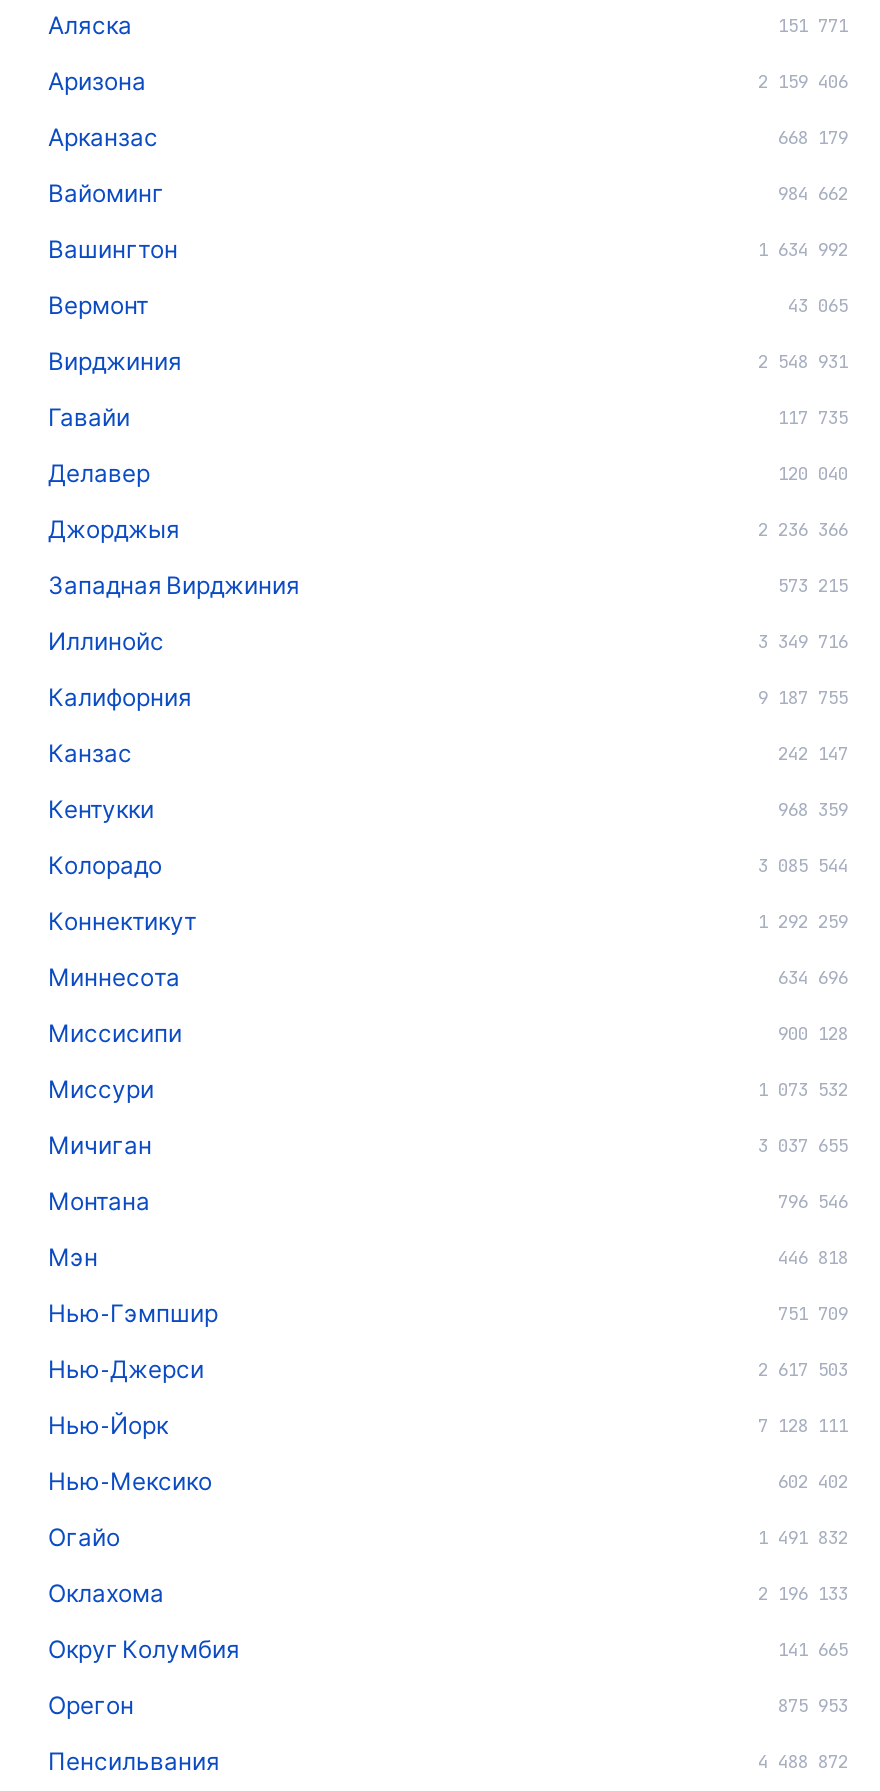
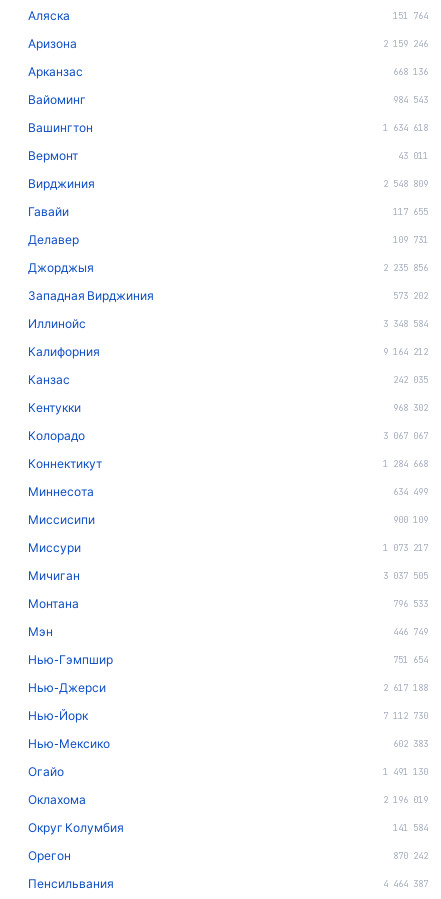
[778,13,848,37] 151 771 -> [393,9,428,21] 151 764
[758,69,848,93] 2 159 406 -> [383,37,428,49] 2 159 246
[778,125,848,149] 668 179 -> [393,65,428,77] 668 136
[778,181,848,205] 984 662 -> [393,93,428,105] 984 543
[758,237,848,261] 1 634 992 -> [383,121,428,133] 1 634 618
[788,293,848,317] 43 065 -> [398,149,428,161] 43 011
[758,349,848,373] 2 548 931 -> [383,177,428,189] 2 548 809
[778,405,848,429] 117 735 -> [393,205,428,217] 117 655
[778,461,848,485] 120 040 -> [393,233,428,245] 109 731
[758,517,848,541] 2 236 366 -> [383,261,428,273] 2 235 856
[778,573,848,597] 573 215 -> [393,289,428,301] 573 202
[758,629,848,653] 3 349 716 -> [383,317,428,329] 3 348 584
[758,685,848,709] 9 187 755 -> [383,345,428,357] 9 164 212
[778,741,848,765] 242 147 -> [393,373,428,385] 242 035
[778,797,848,821] 968 359 -> [393,401,428,413] 968 302
[758,853,848,877] 3 085 544 -> [383,429,428,441] 3 067 067
[758,909,848,933] 1 292 259 -> [383,457,428,469] 1 284 668
[778,965,848,989] 634 696 -> [393,485,428,497] 634 499
[778,1021,848,1045] 900 128 -> [393,513,428,525] 900 109
[758,1077,848,1101] 1 073 532 -> [383,541,428,553] 1 073 217
[758,1133,848,1157] 3 037 655 -> [383,569,428,581] 3 037 505
[778,1189,848,1213] 796 546 -> [393,597,428,609] 796 533
[778,1245,848,1269] 446 818 -> [393,625,428,637] 446 749
[778,1301,848,1325] 751 709 -> [393,653,428,665] 751 654
[758,1357,848,1381] 2 617 503 -> [383,681,428,693] 2 617 188
[758,1413,848,1437] 7 128 111 -> [383,709,428,721] 7 112 730
[778,1469,848,1493] 602 402 -> [393,737,428,749] 602 383
[758,1525,848,1549] 1 491 832 -> [383,765,428,777] 1 491 130
[758,1581,848,1605] 2 196 133 -> [383,793,428,805] 2 196 019
[778,1637,848,1661] 141 665 -> [393,821,428,833] 141 584
[778,1693,848,1717] 875 953 -> [393,849,428,861] 870 242
[758,1749,848,1773] 4 488 872 -> [383,877,428,889] 4 464 387

